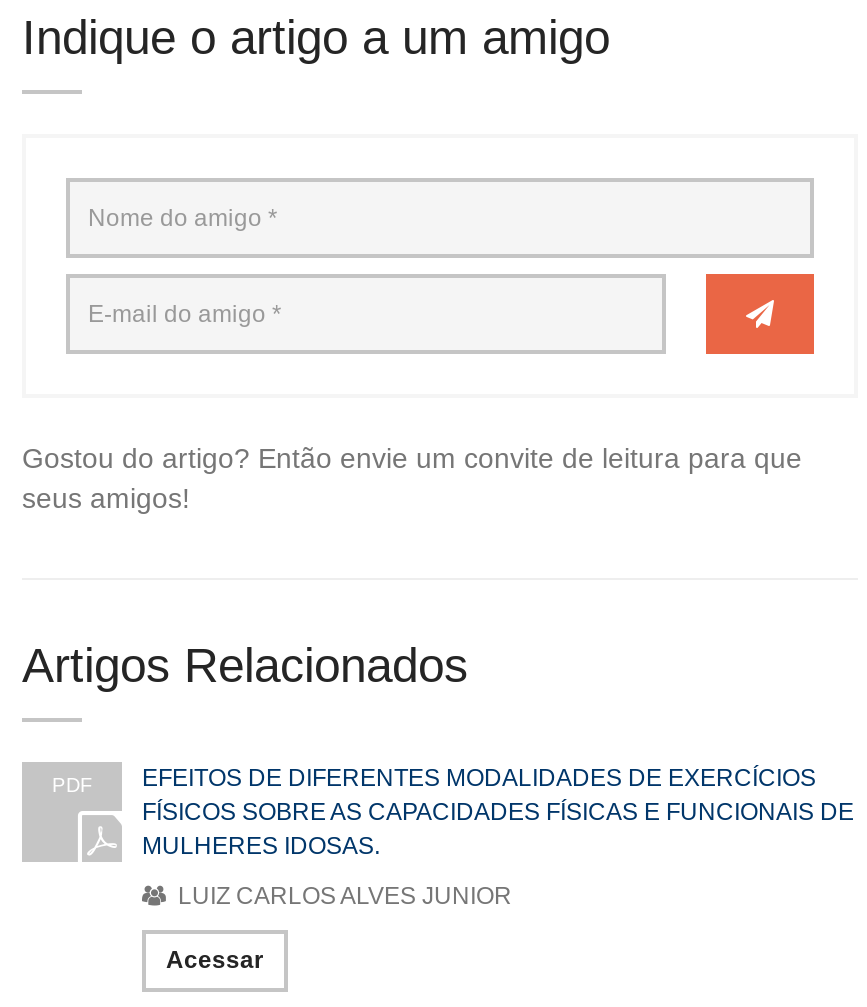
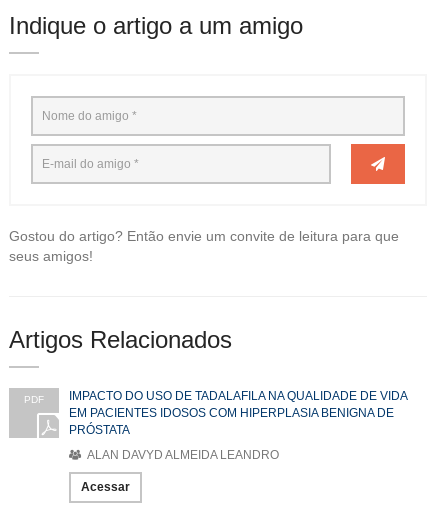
[142,763,854,859] EFEITOS DE DIFERENTES MODALIDADES DE EXERCÍCIOS | FÍSICOS SOBRE AS CAPACIDADES FÍSICAS E FUNCIONAIS DE | MULHERES IDOSAS. -> [69,389,407,437] IMPACTO DO USO DE TADALAFILA NA QUALIDADE DE VIDA | EM PACIENTES IDOSOS COM HIPERPLASIA BENIGNA DE | PRÓSTATA
[172,881,512,909] LUIZ CARLOS ALVES JUNIOR -> [84,448,279,462] ALAN DAVYD ALMEIDA LEANDRO

